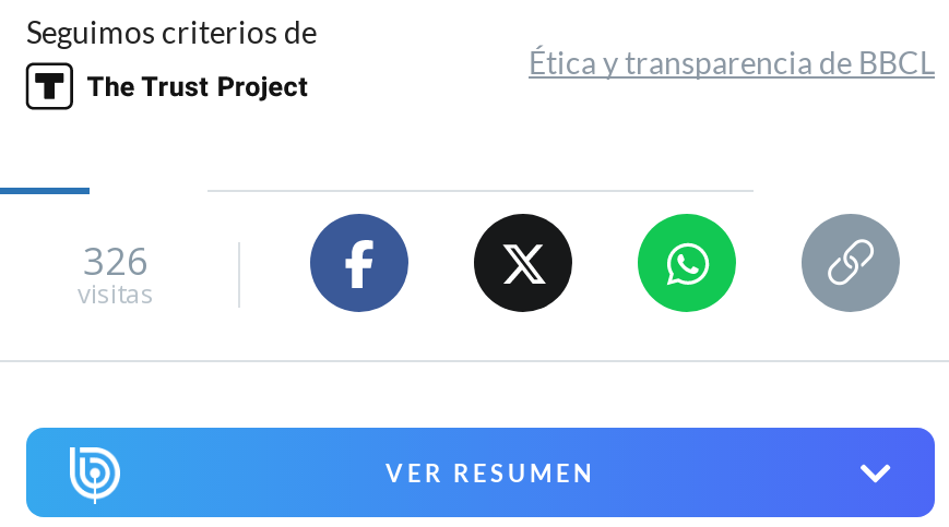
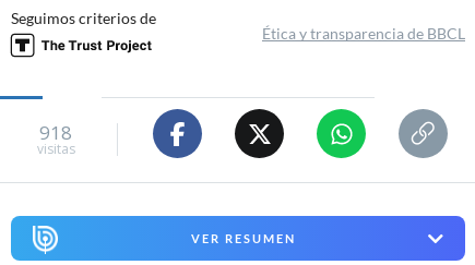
[83,236,149,286] 326 -> [39,120,72,145] 918

